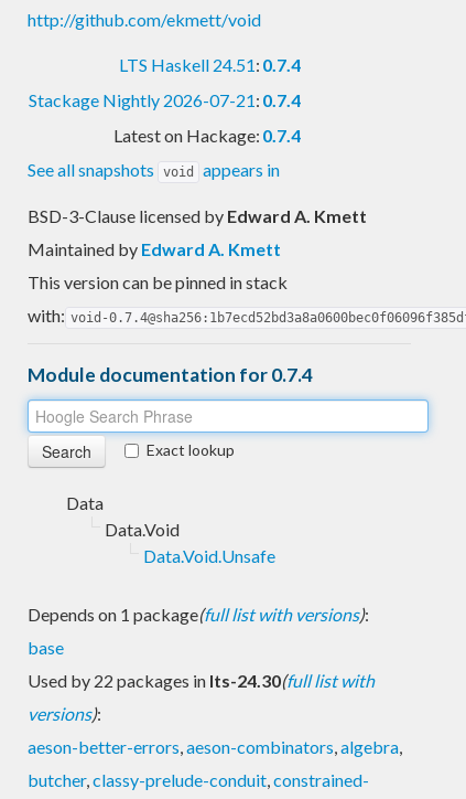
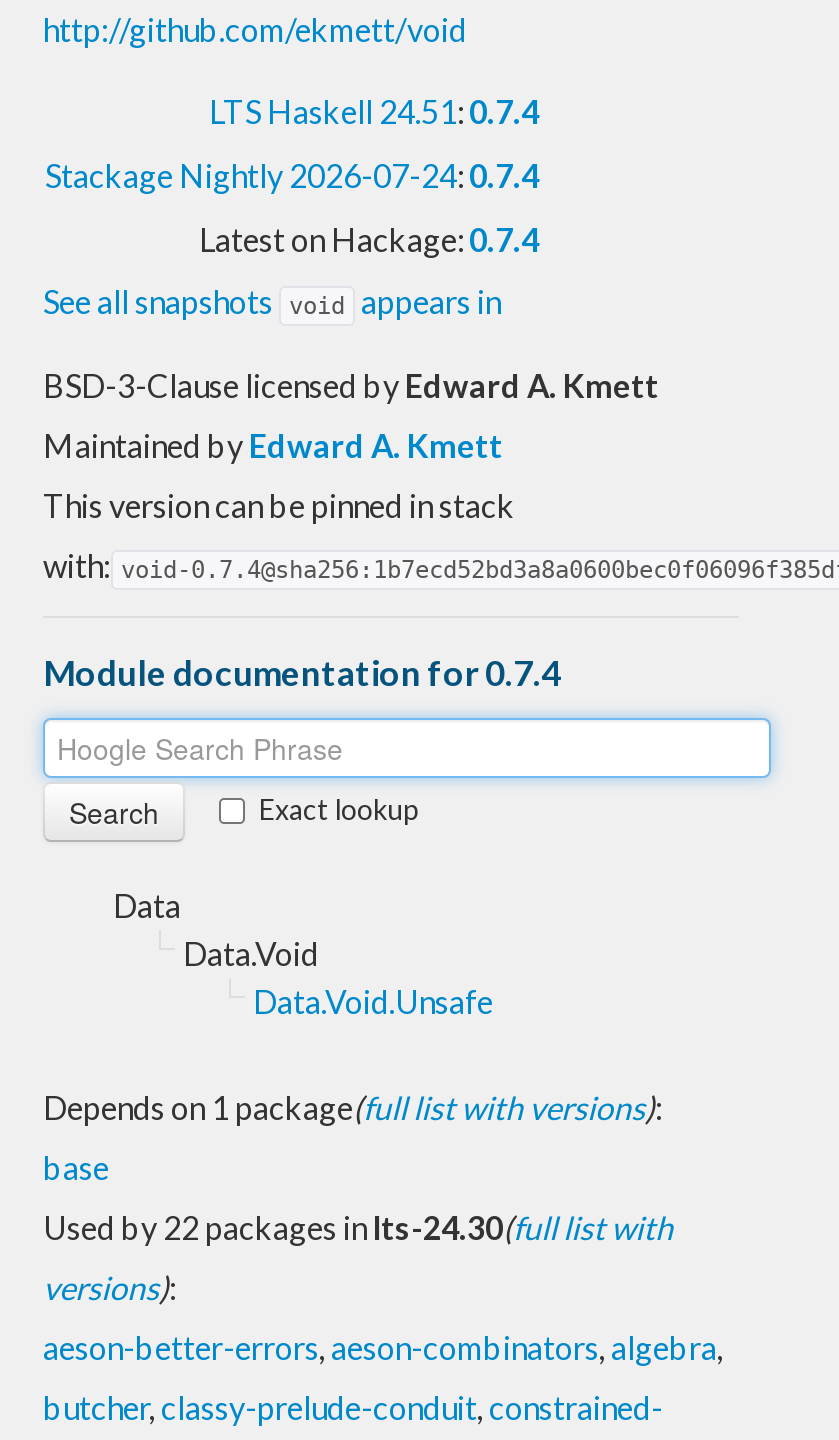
[29,89,301,110] Stackage Nightly 2026-07-21: 0.7.4 -> [45,156,539,194] Stackage Nightly 2026-07-24: 0.7.4

